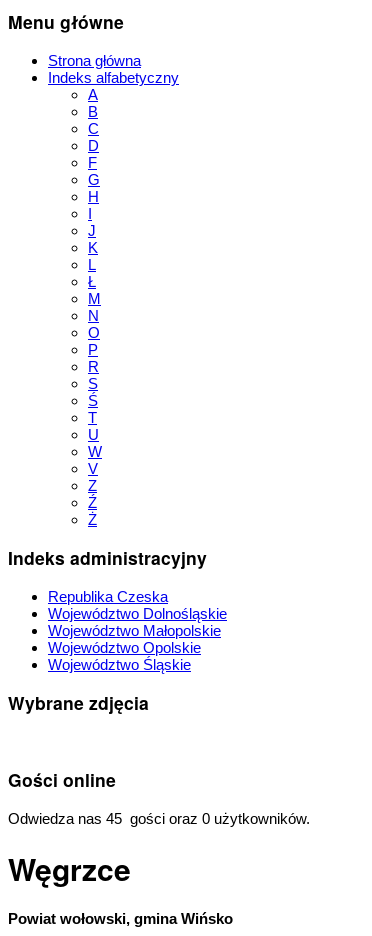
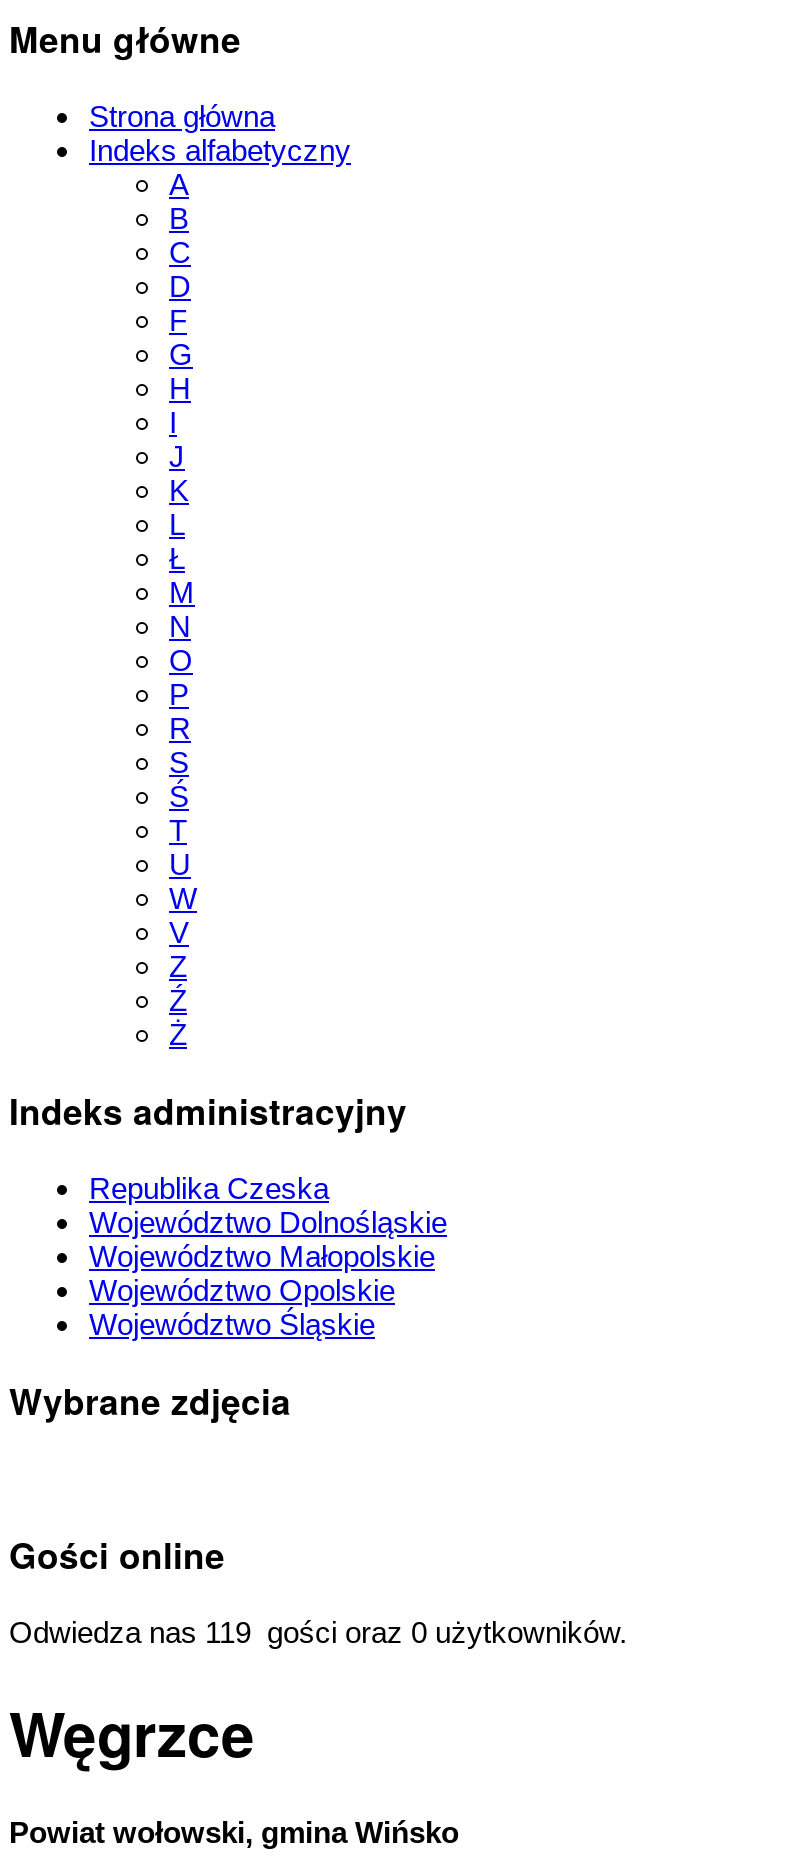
[8,810,310,827] Odwiedza nas 45 gości oraz 0 użytkowników. -> [9,1615,627,1649] Odwiedza nas 119 gości oraz 0 użytkowników.

